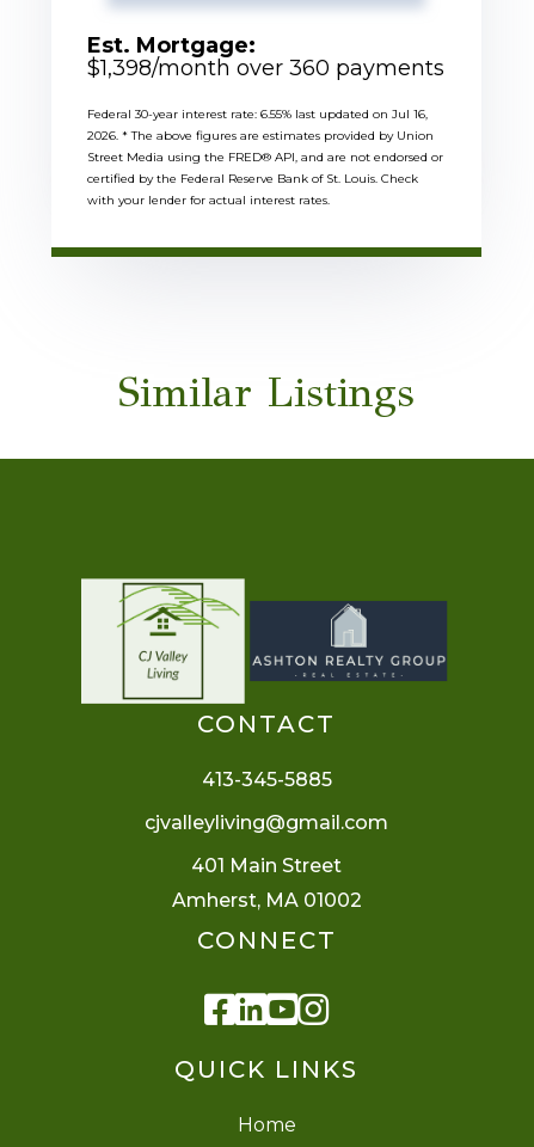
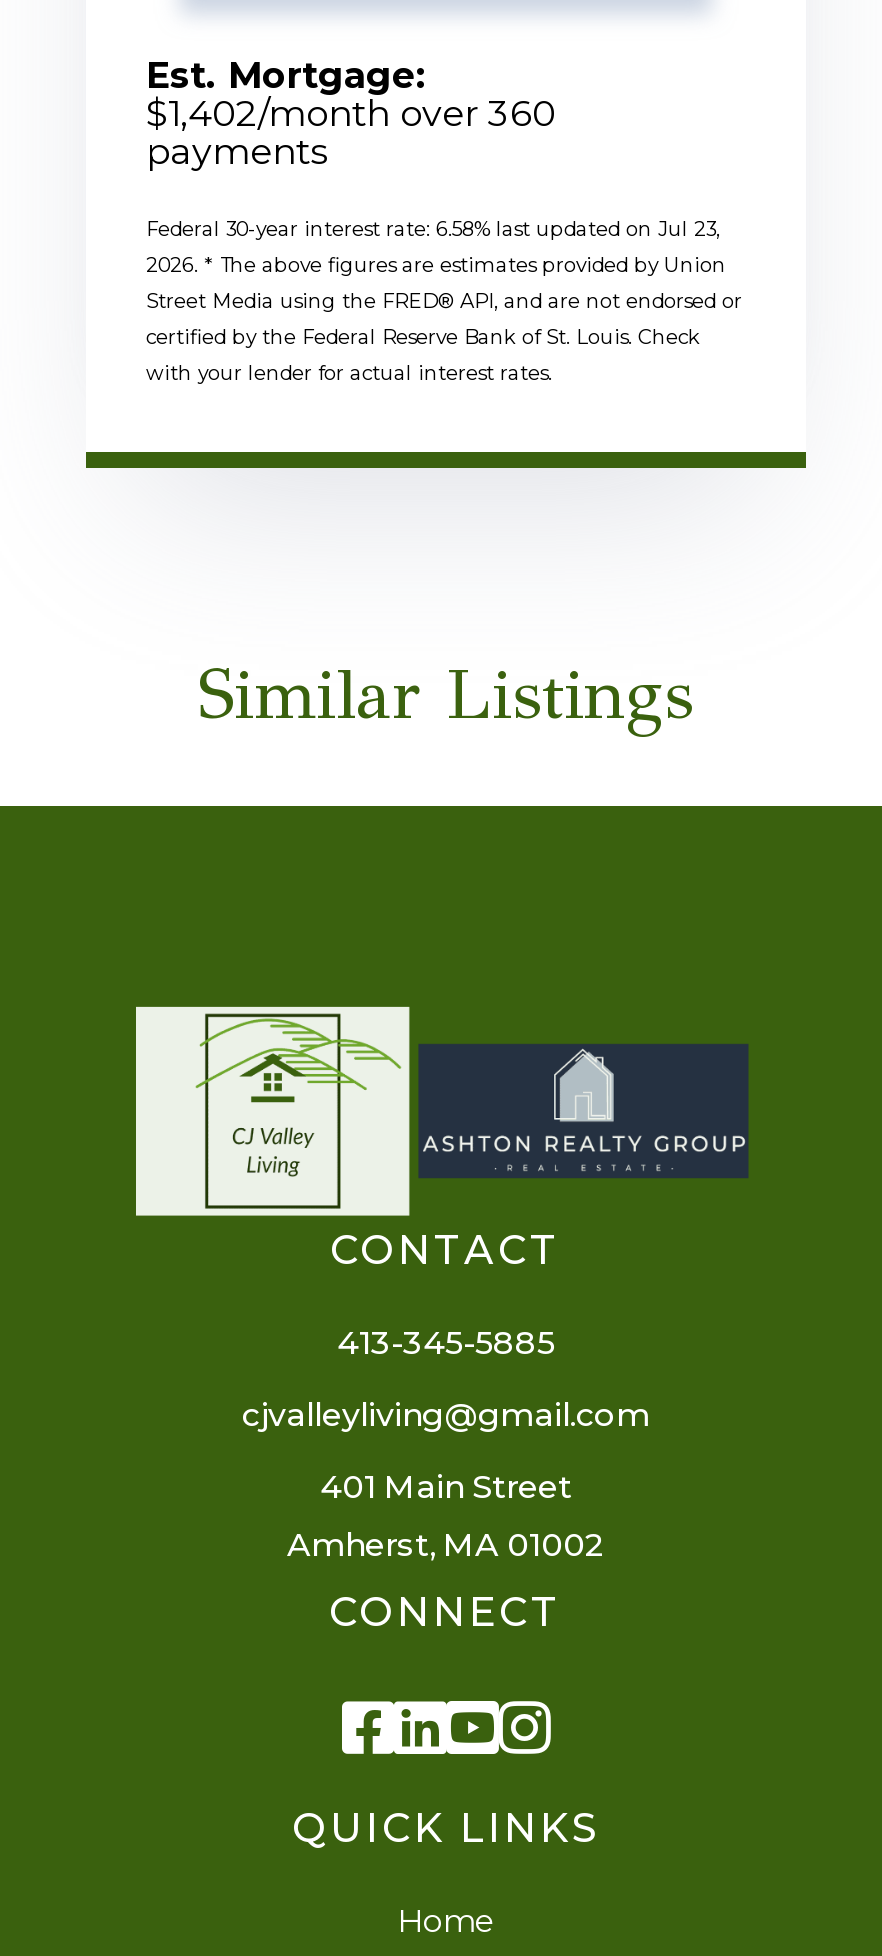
[87,55,444,82] $1,398/month over 360 payments -> [146,93,556,175] $1,402/month over 360 | payments
[87,107,428,122] Federal 30-year interest rate: 6.55% last updated on Jul 16, -> [146,217,720,243] Federal 30-year interest rate: 6.58% last updated on Jul 23,

